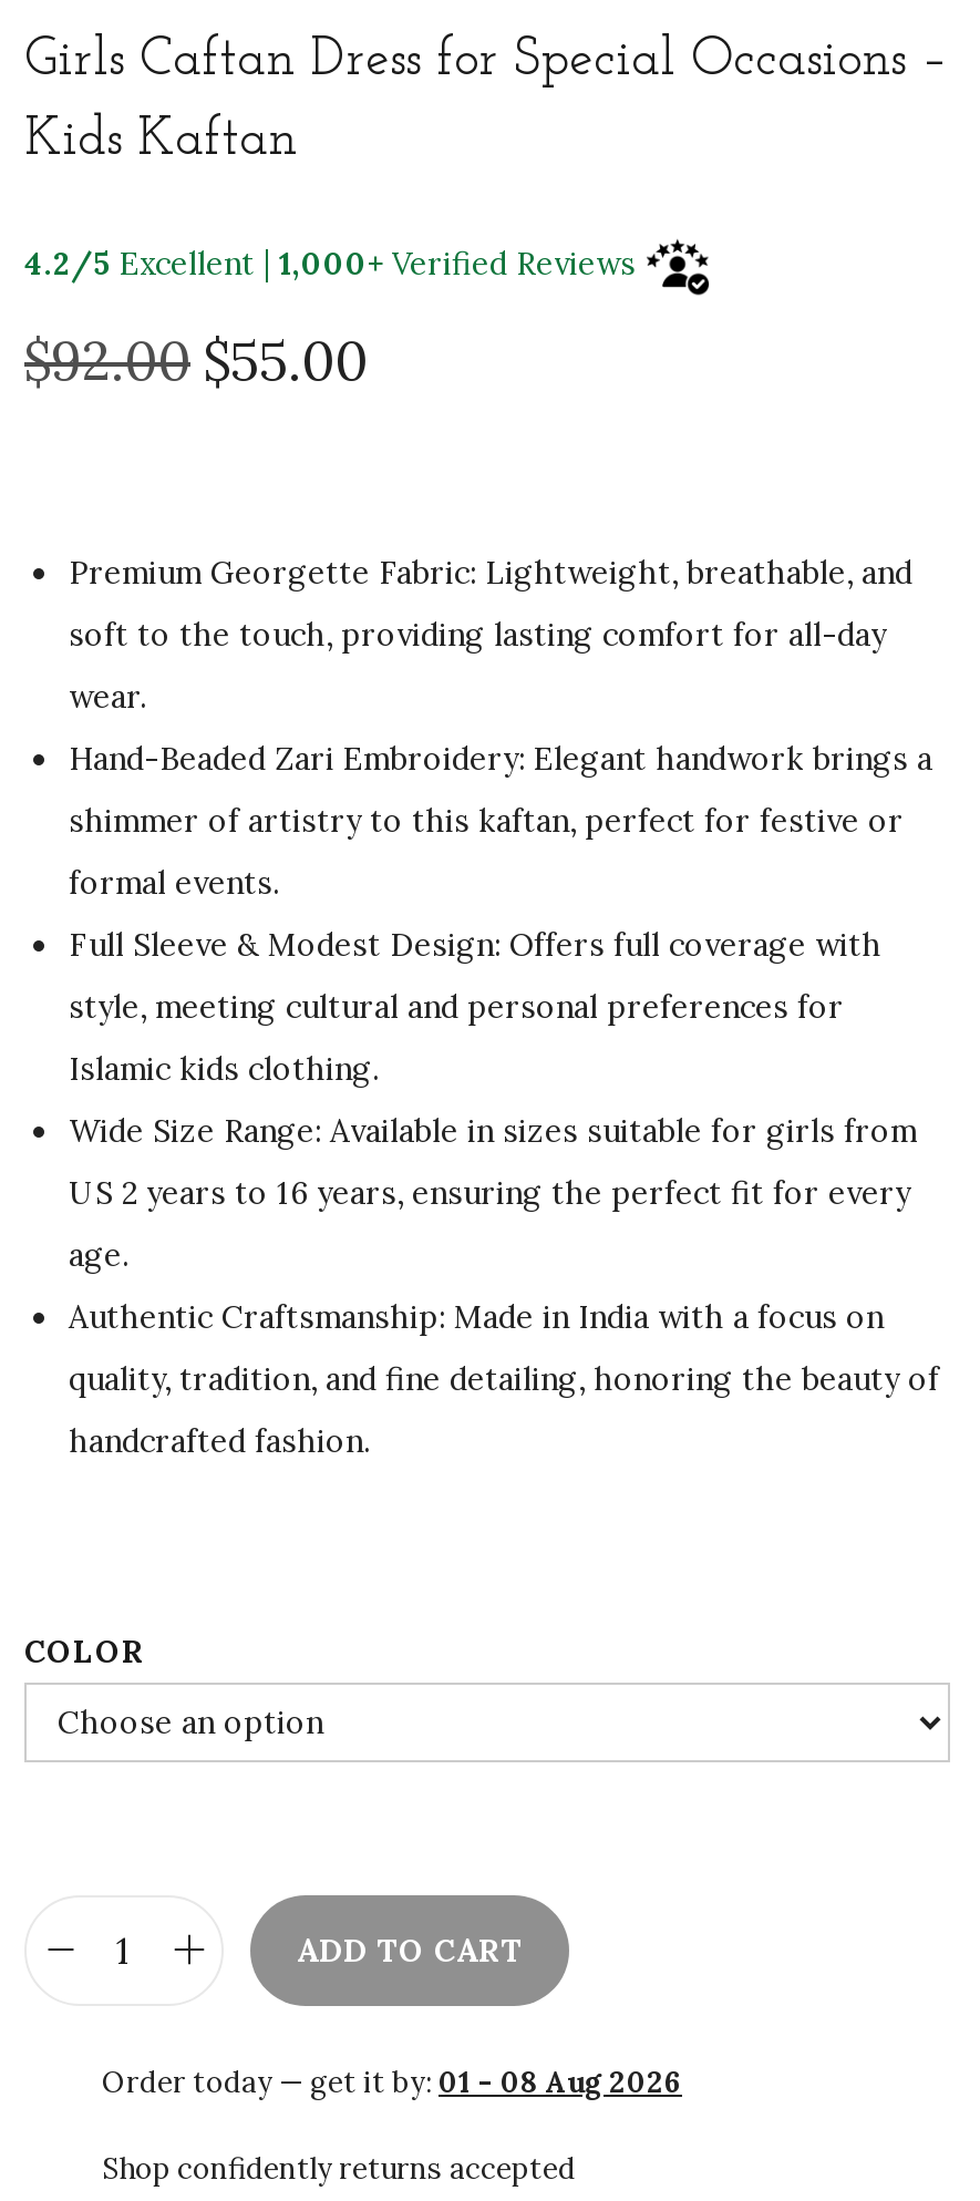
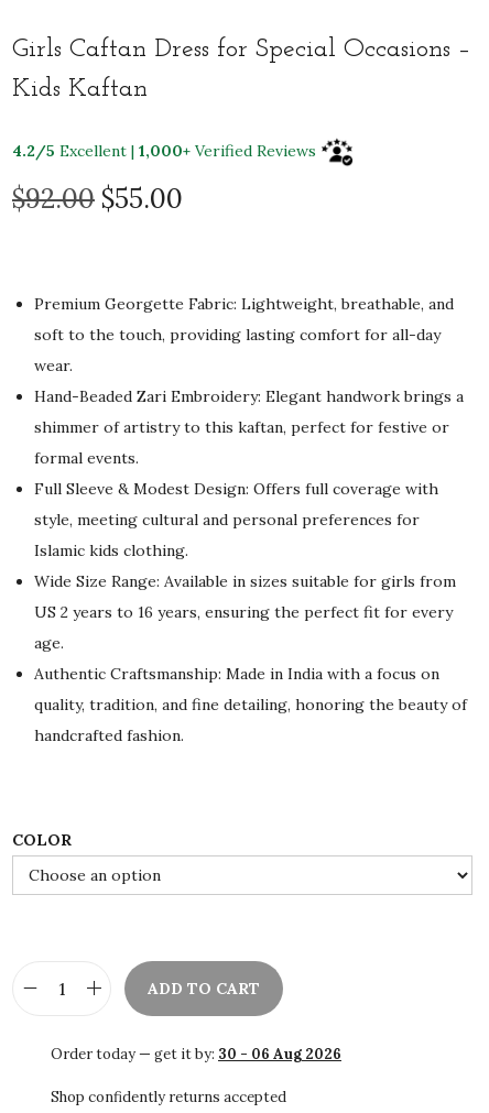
[102,2063,682,2100] Order today — get it by: 01 - 08 Aug 2026 -> [51,1044,341,1063] Order today — get it by: 30 - 06 Aug 2026

